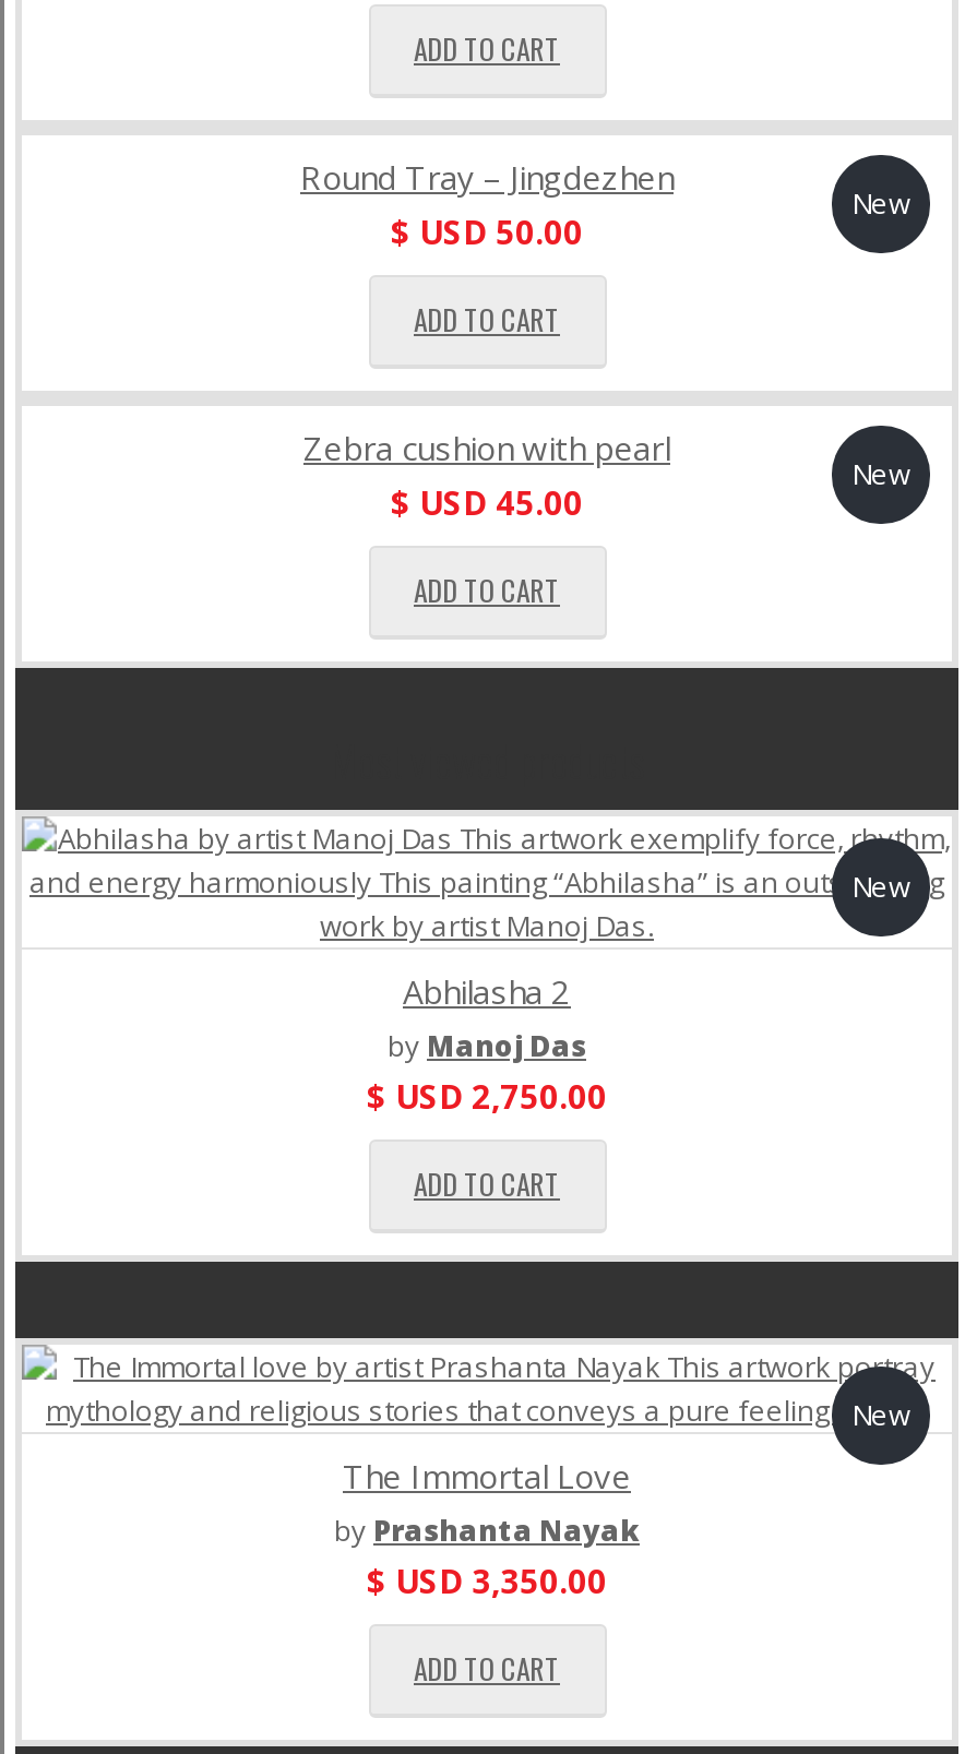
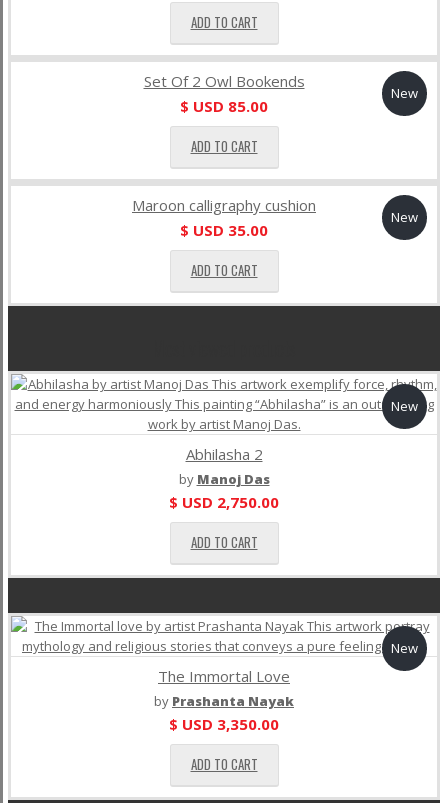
[300,154,674,252] Round Tray – Jingdezhen | $ USD 50.00 -> [143,71,304,116] Set Of 2 Owl Bookends | $ USD 85.00
[303,425,670,523] Zebra cushion with pearl | $ USD 45.00 -> [132,195,316,240] Maroon calligraphy cushion | $ USD 35.00

